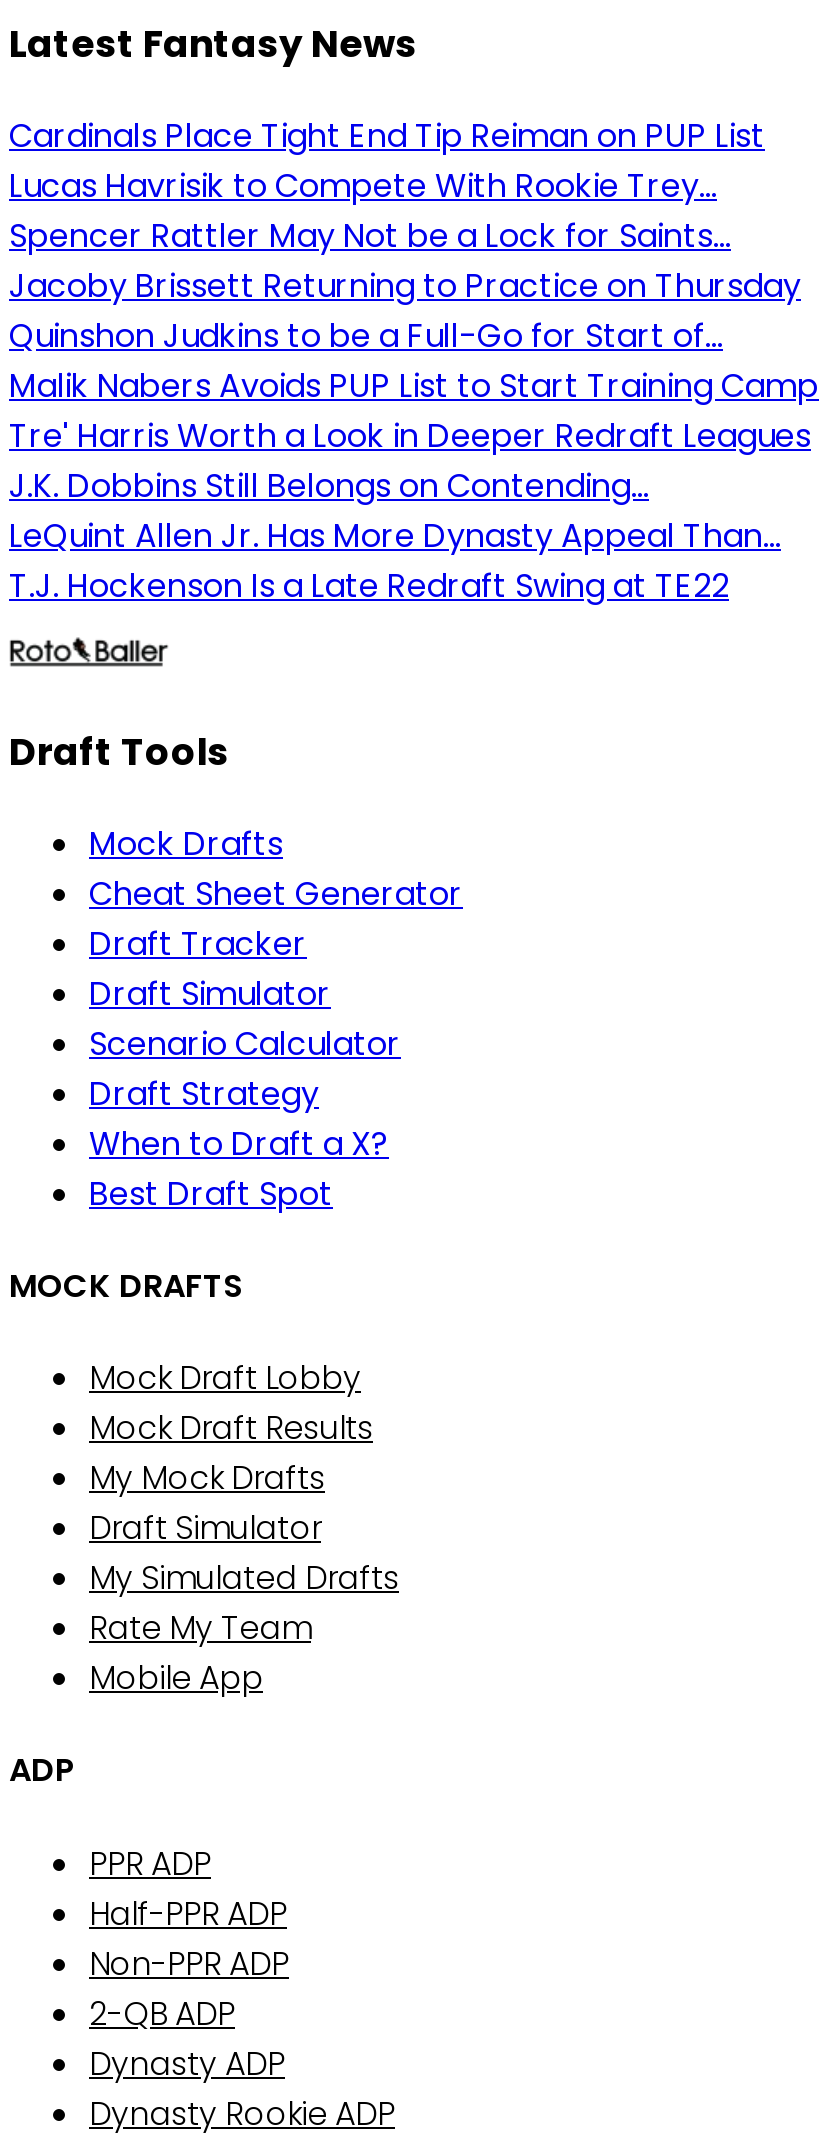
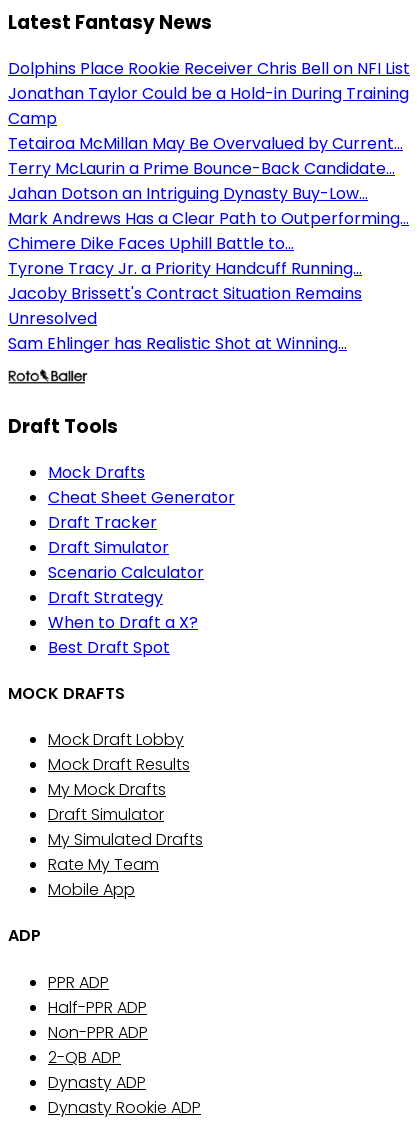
[9,113,819,609] Cardinals Place Tight End Tip Reiman on PUP List | Lucas Havrisik to Compete With Rookie Trey... | Spencer Rattler May Not be a Lock for Saints... | Jacoby Brissett Returning to Practice on Thursday | Quinshon Judkins to be a Full-Go for Start of... | Malik Nabers Avoids PUP List to Start Training Camp | Tre' Harris Worth a Look in Deeper Redraft Leagues | J.K. Dobbins Still Belongs on Contending... | LeQuint Allen Jr. Has More Dynasty Appeal Than... | T.J. Hockenson Is a Late Redraft Swing at TE22 -> [8,57,410,355] Dolphins Place Rookie Receiver Chris Bell on NFI List | Jonathan Taylor Could be a Hold-in During Training | Camp | Tetairoa McMillan May Be Overvalued by Current... | Terry McLaurin a Prime Bounce-Back Candidate... | Jahan Dotson an Intriguing Dynasty Buy-Low... | Mark Andrews Has a Clear Path to Outperforming... | Chimere Dike Faces Uphill Battle to... | Tyrone Tracy Jr. a Priority Handcuff Running... | Jacoby Brissett's Contract Situation Remains | Unresolved | Sam Ehlinger has Realistic Shot at Winning...

